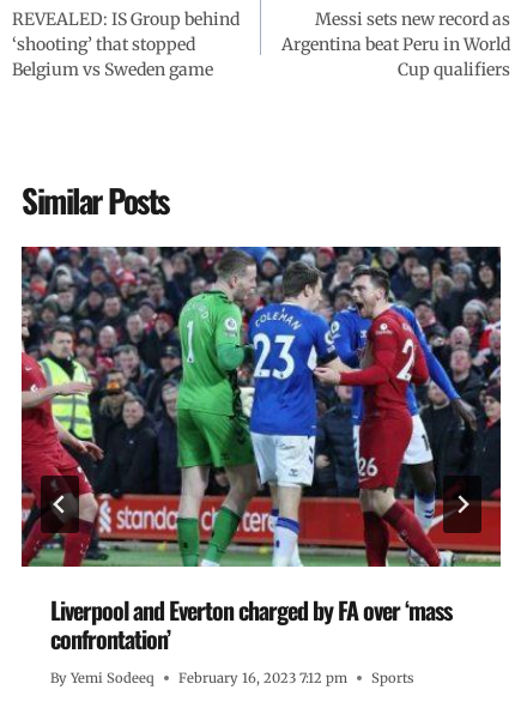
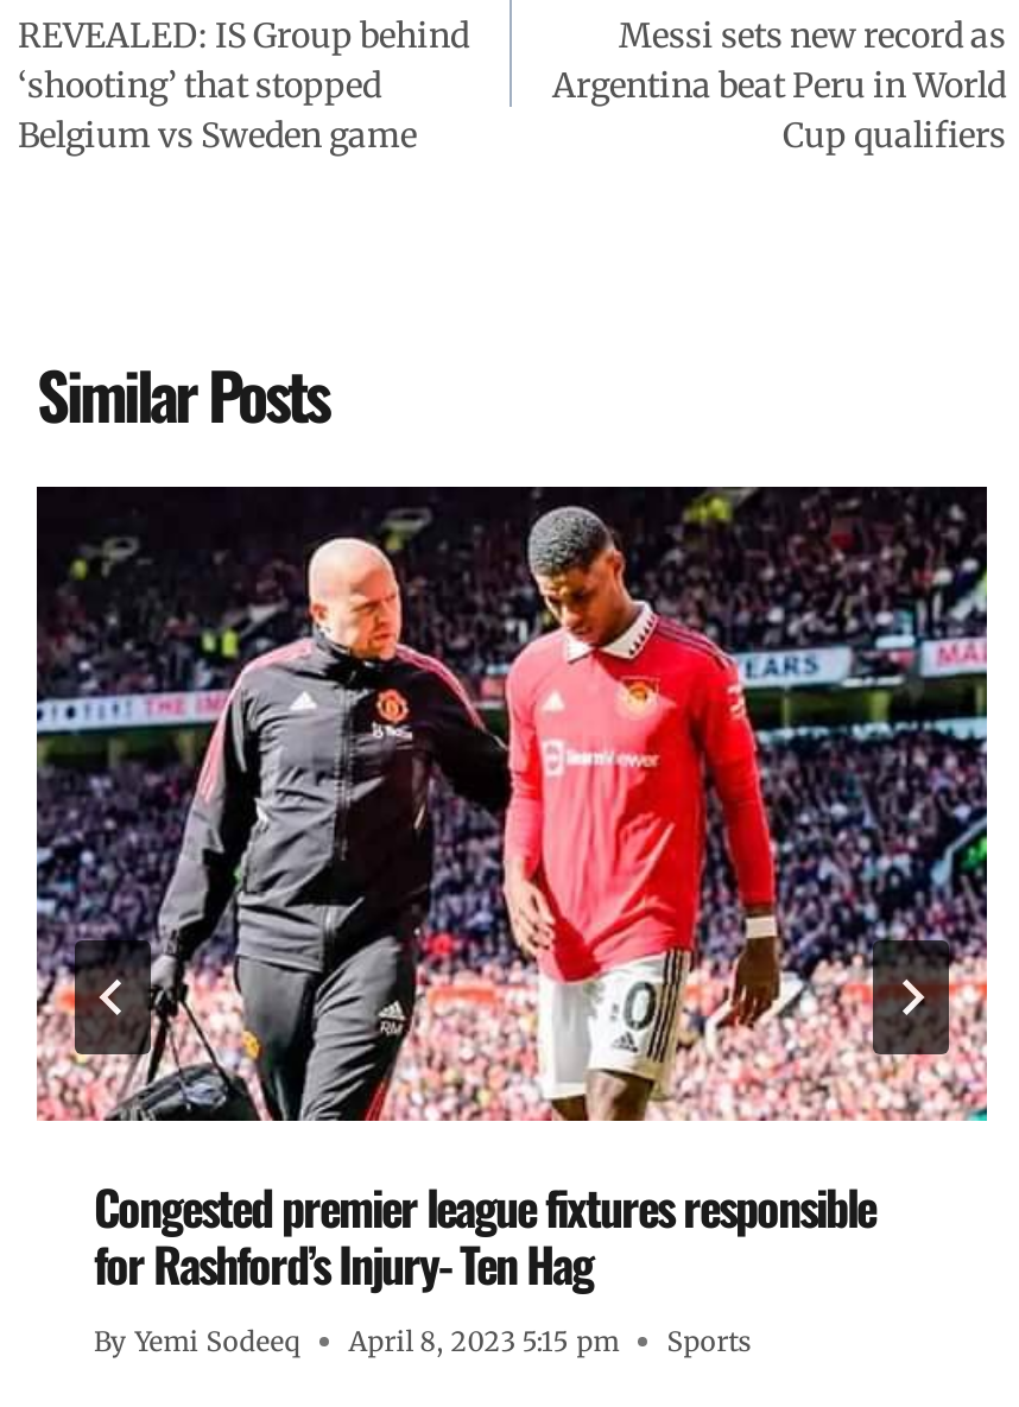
[20,246,502,656] [image] | Liverpool and Everton charged by FA over ‘mass | confrontation’ -> [34,484,989,1298] [image] | Congested premier league fixtures responsible | for Rashford’s Injury- Ten Hag
[50,669,413,686] By Yemi Sodeeq February 16, 2023 7:12 pm Sports -> [94,1325,750,1358] By Yemi Sodeeq April 8, 2023 5:15 pm Sports

